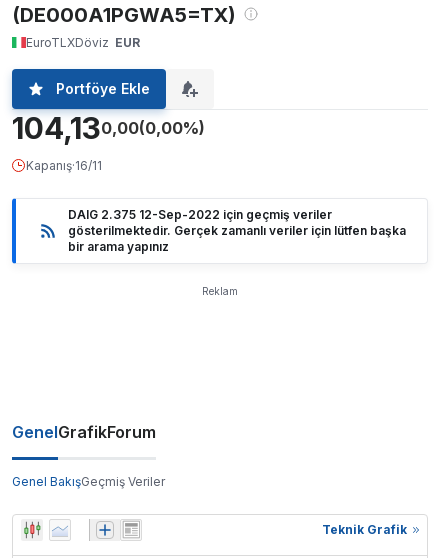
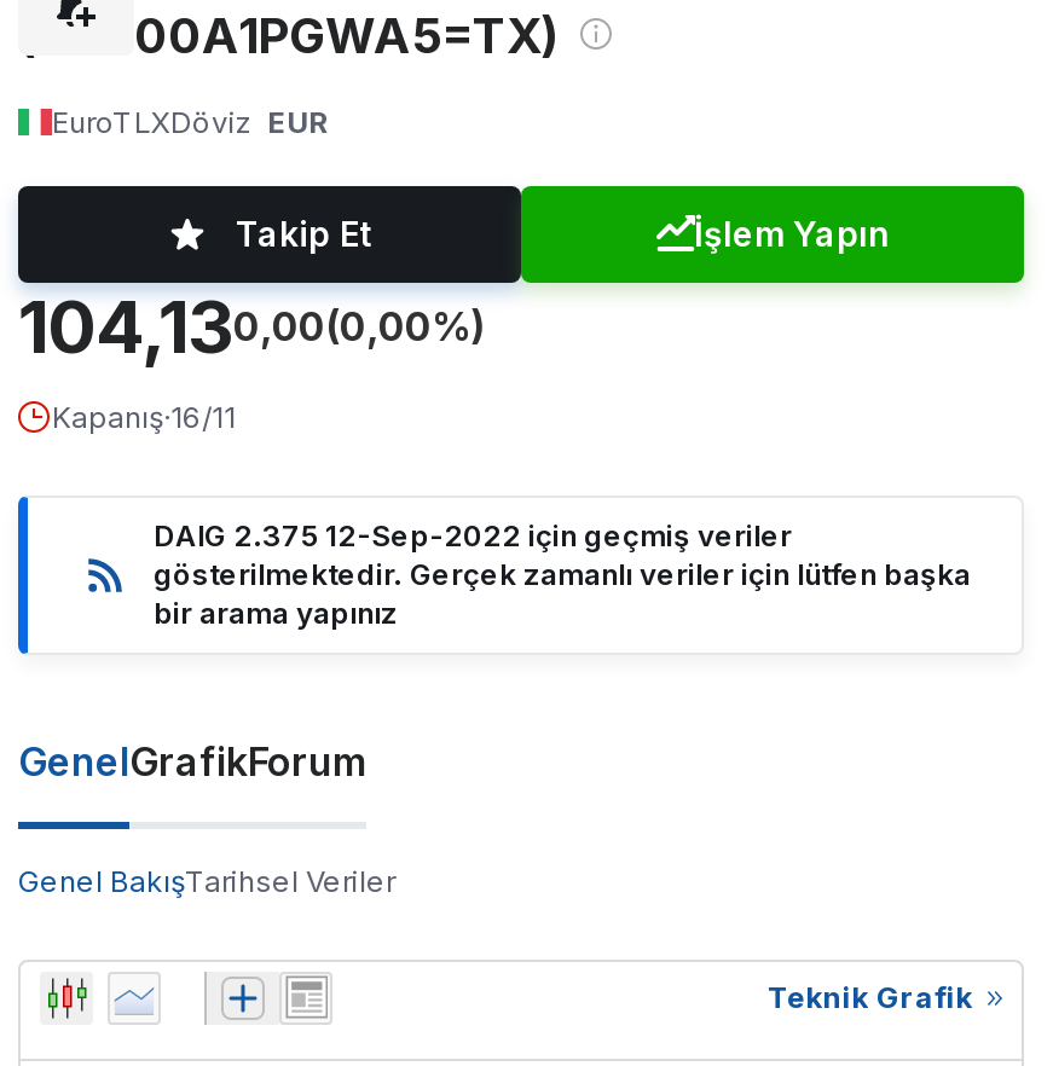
[56,80,150,97] Portföye Ekle -> [236,212,890,253] Takip Et | İşlem Yapın
[202,285,238,297] Reklam -> none
[12,474,165,489] Genel BakışGeçmiş Veriler -> [18,862,395,899] Genel BakışTarihsel Veriler

